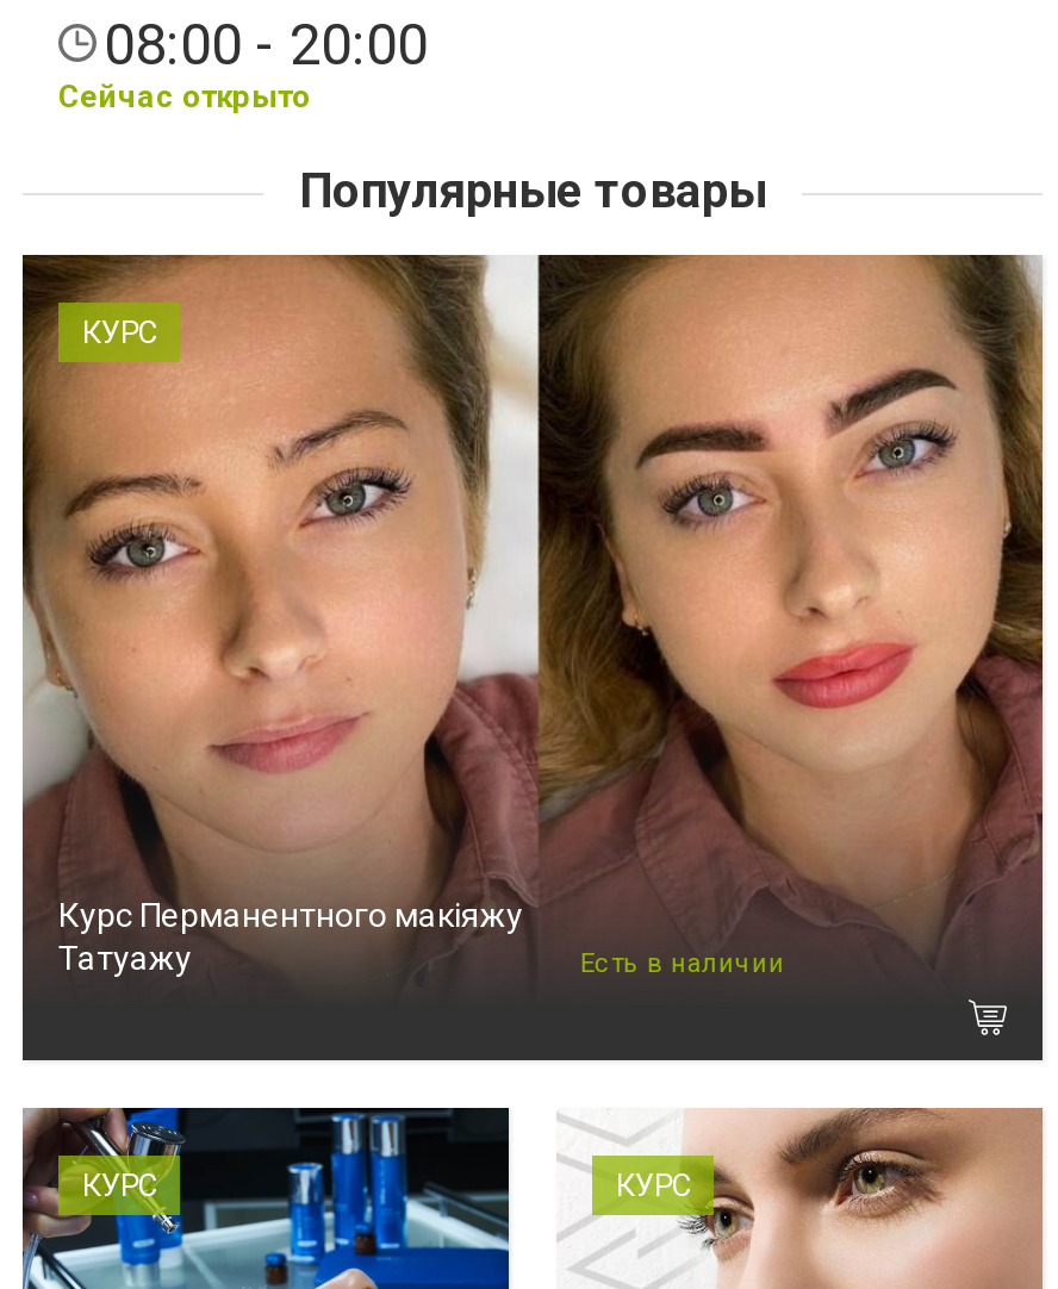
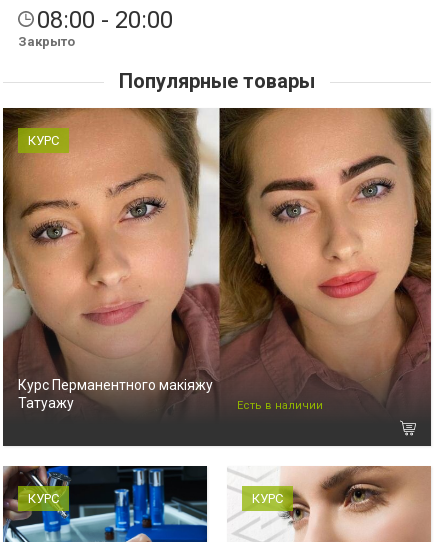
[58,79,311,114] Сейчас открыто -> [18,34,75,49] Закрыто

